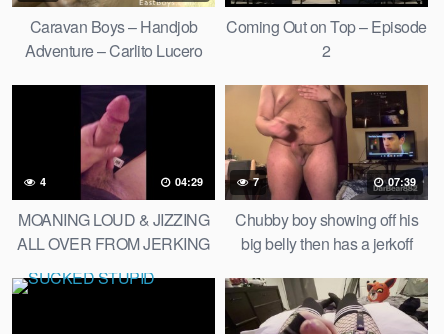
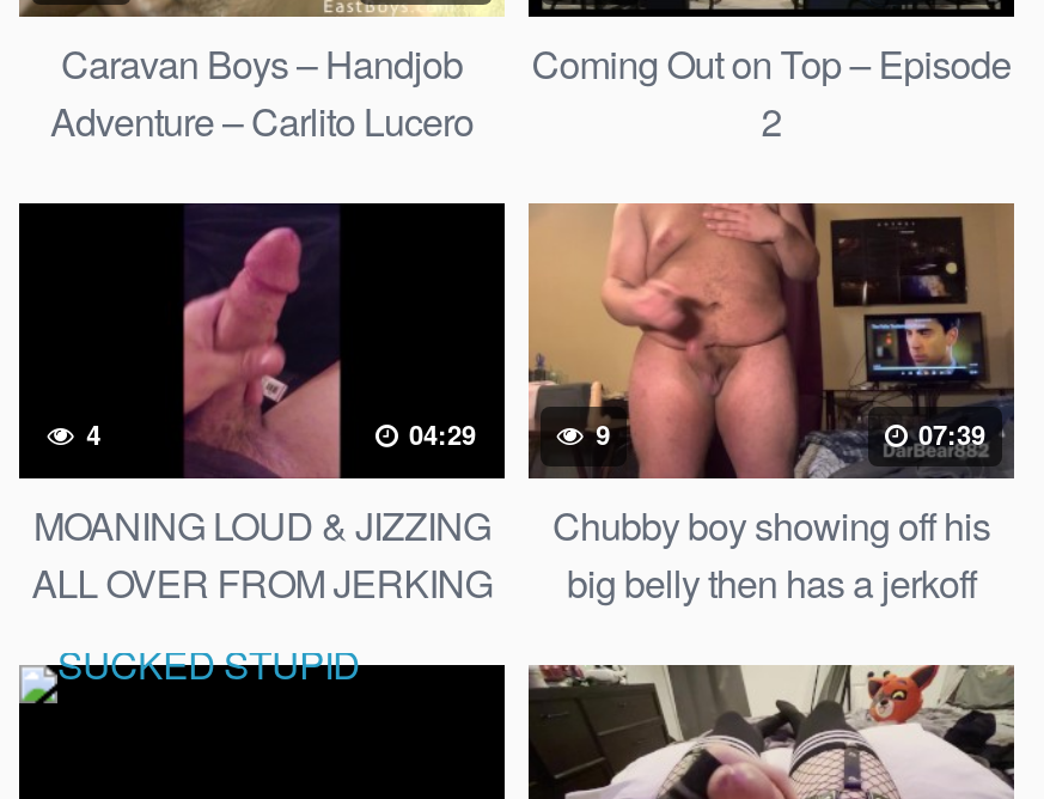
[250,174,259,189] 7 -> [589,415,610,451] 9

